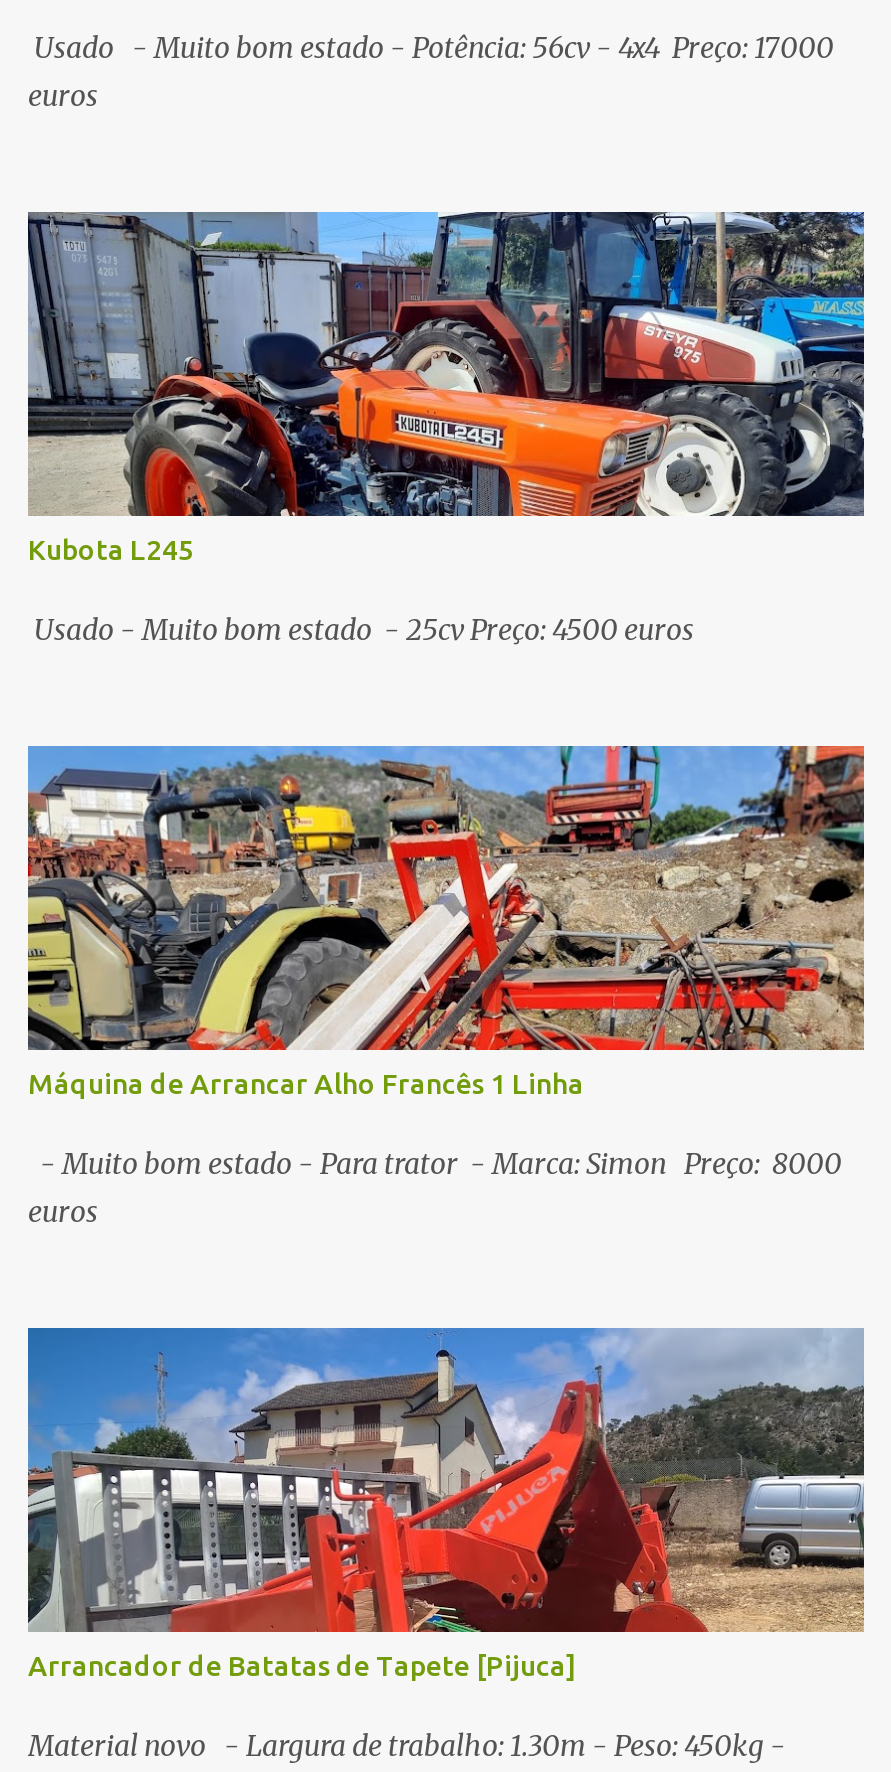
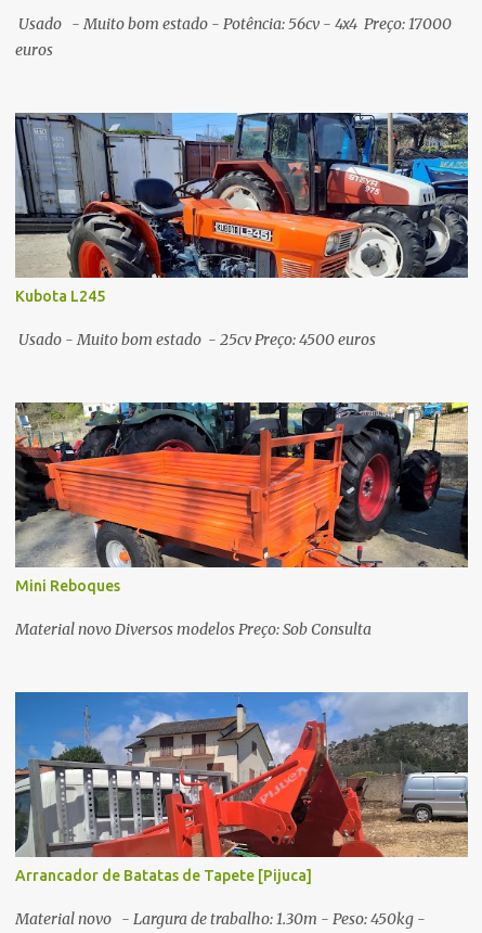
[26,744,866,1100] [image] | Máquina de Arrancar Alho Francês 1 Linha -> [14,401,469,594] [image] | Mini Reboques
[28,1146,842,1230] - Muito bom estado - Para trator - Marca: Simon Preço: 8000 | euros -> [15,619,372,639] Material novo Diversos modelos Preço: Sob Consulta

